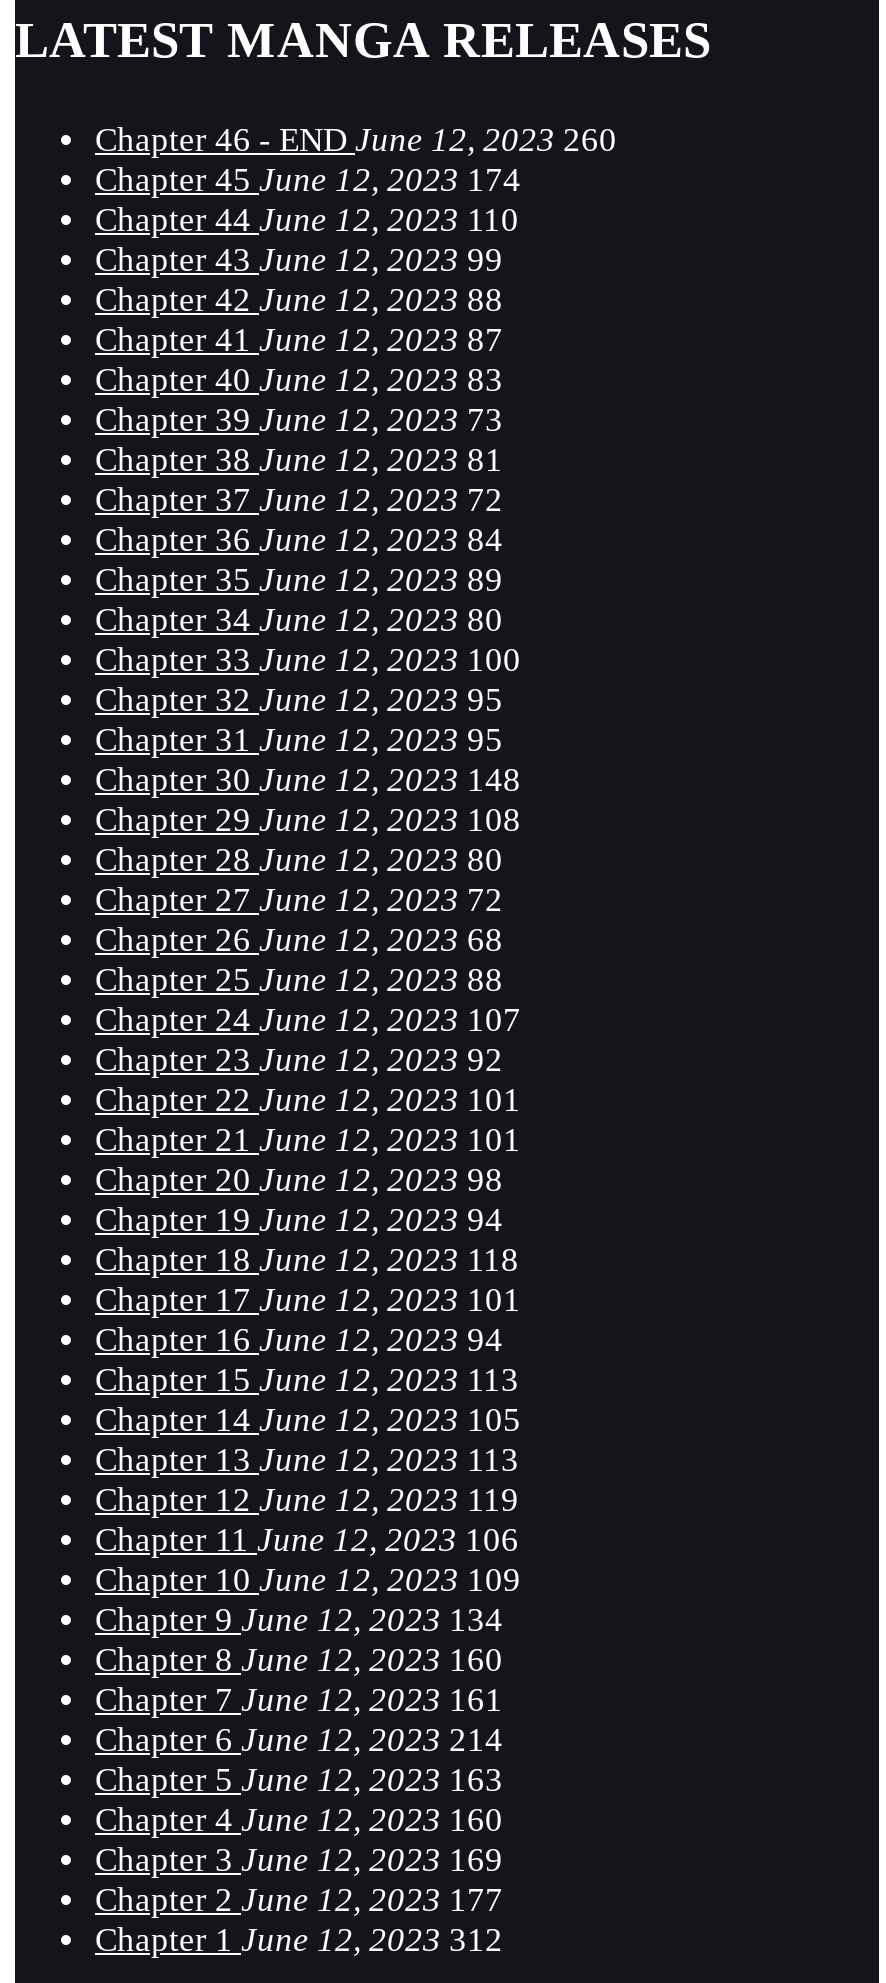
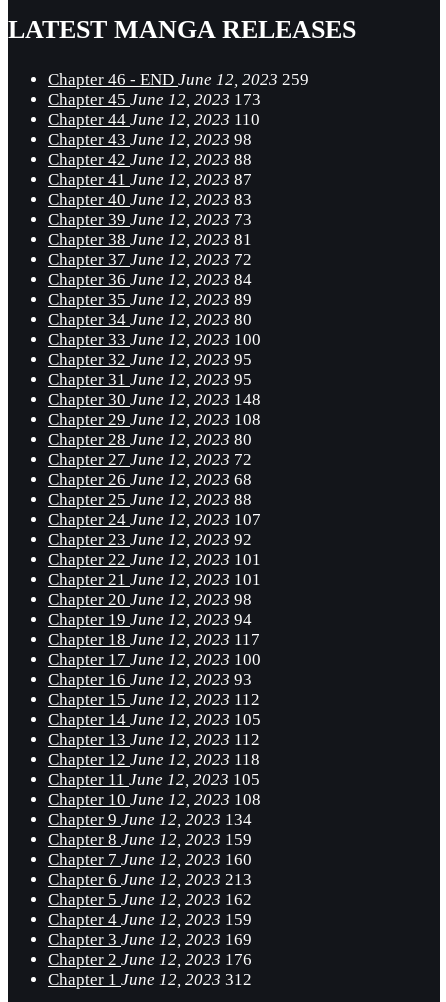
[95,121,617,159] Chapter 46 - END June 12, 2023 260 -> [48,70,309,89] Chapter 46 - END June 12, 2023 259
[95,161,521,199] Chapter 45 June 12, 2023 174 -> [48,90,261,109] Chapter 45 June 12, 2023 173
[95,241,503,279] Chapter 43 June 12, 2023 99 -> [48,130,252,149] Chapter 43 June 12, 2023 98
[95,1241,519,1279] Chapter 18 June 12, 2023 118 -> [48,630,260,649] Chapter 18 June 12, 2023 117
[95,1281,521,1319] Chapter 17 June 12, 2023 101 -> [48,650,261,669] Chapter 17 June 12, 2023 100
[95,1321,503,1359] Chapter 16 June 12, 2023 94 -> [48,670,252,689] Chapter 16 June 12, 2023 93
[95,1361,519,1399] Chapter 15 June 12, 2023 113 -> [48,690,260,709] Chapter 15 June 12, 2023 112
[95,1441,519,1479] Chapter 13 June 12, 2023 113 -> [48,730,260,749] Chapter 13 June 12, 2023 112
[95,1481,519,1519] Chapter 12 June 12, 2023 119 -> [48,750,260,769] Chapter 12 June 12, 2023 118
[95,1521,519,1559] Chapter 11 June 12, 2023 106 -> [48,770,260,789] Chapter 11 June 12, 2023 105
[95,1561,521,1599] Chapter 10 June 12, 2023 109 -> [48,790,261,809] Chapter 10 June 12, 2023 108
[95,1641,503,1679] Chapter 8 June 12, 2023 160 -> [48,830,252,849] Chapter 8 June 12, 2023 159
[95,1681,503,1719] Chapter 7 June 12, 2023 161 -> [48,850,252,869] Chapter 7 June 12, 2023 160
[95,1721,503,1759] Chapter 6 June 12, 2023 214 -> [48,870,252,889] Chapter 6 June 12, 2023 213
[95,1761,503,1799] Chapter 5 June 12, 2023 163 -> [48,890,252,909] Chapter 5 June 12, 2023 162
[95,1801,503,1839] Chapter 4 June 12, 2023 160 -> [48,910,252,929] Chapter 4 June 12, 2023 159
[95,1881,503,1919] Chapter 2 June 12, 2023 177 -> [48,950,252,969] Chapter 2 June 12, 2023 176

